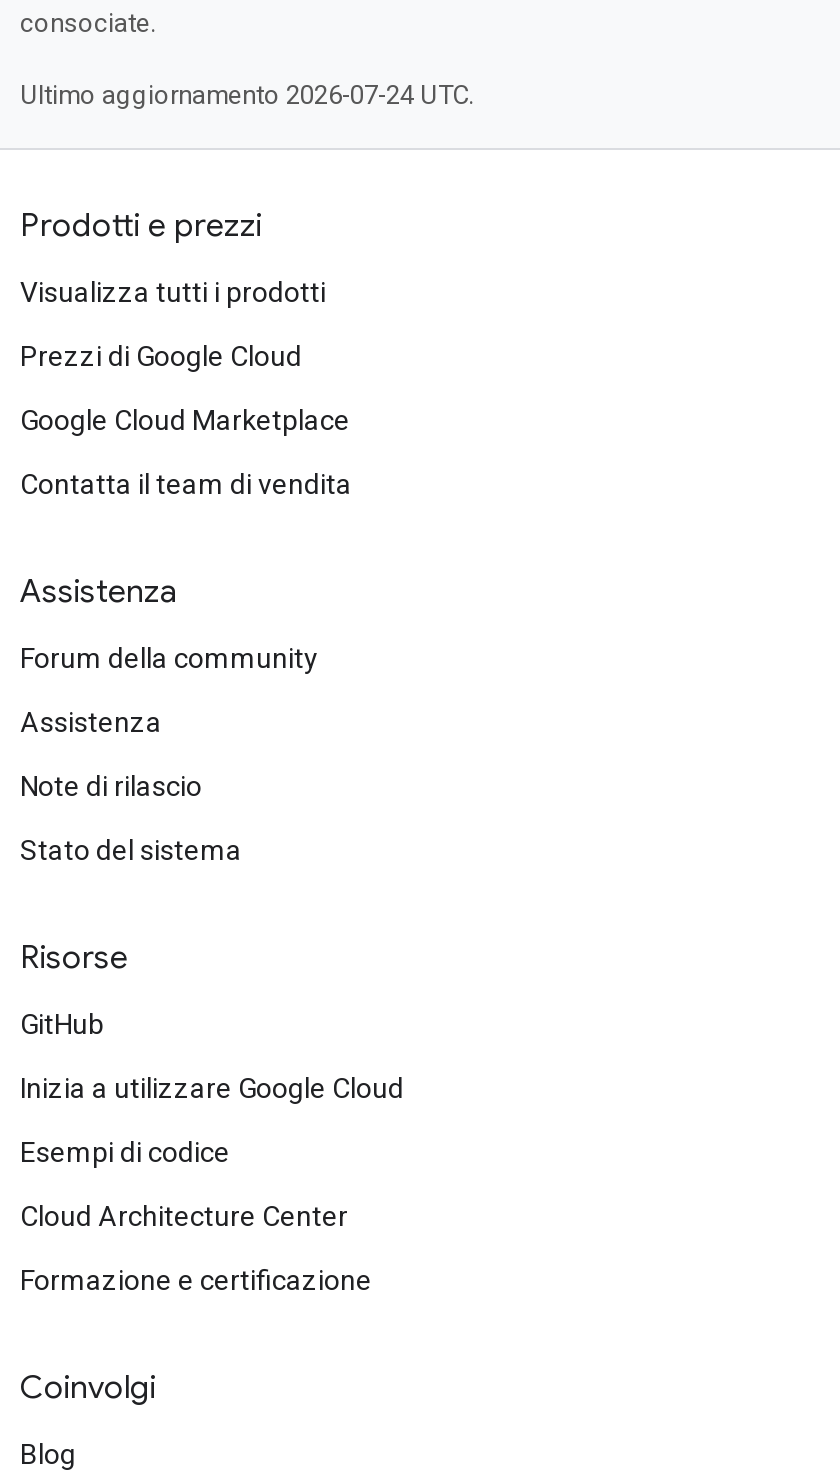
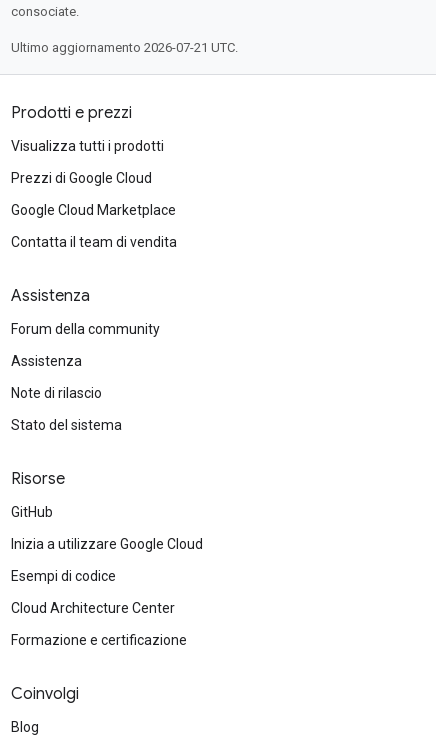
[20,80,474,110] Ultimo aggiornamento 2026-07-24 UTC. -> [11,40,238,55] Ultimo aggiornamento 2026-07-21 UTC.

